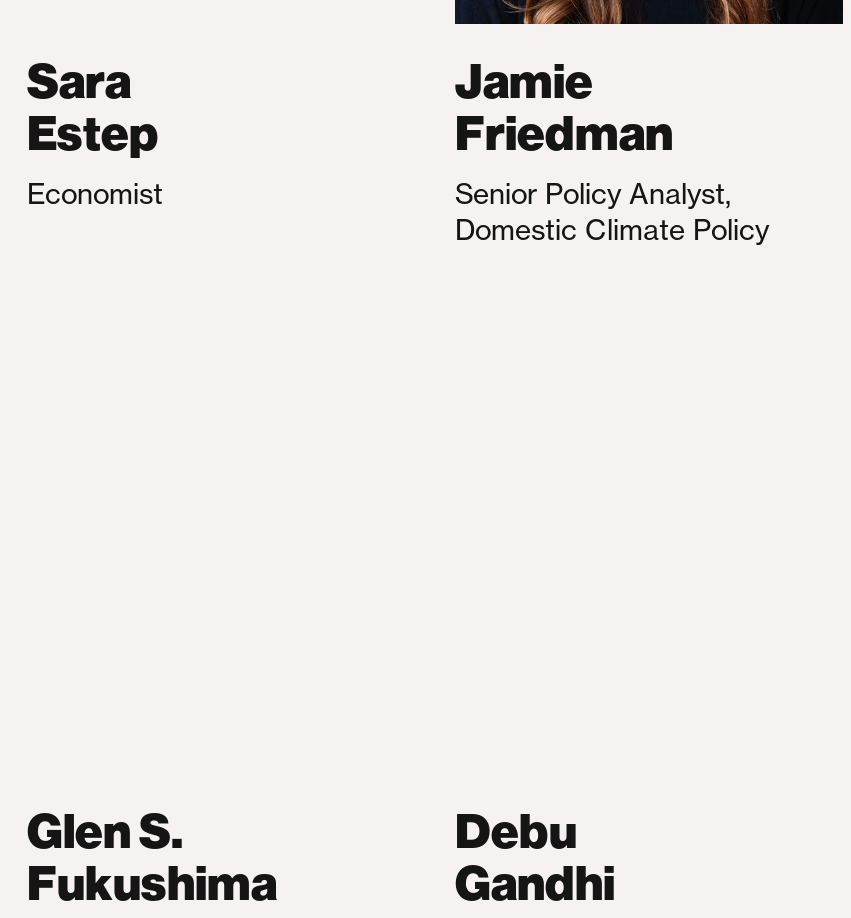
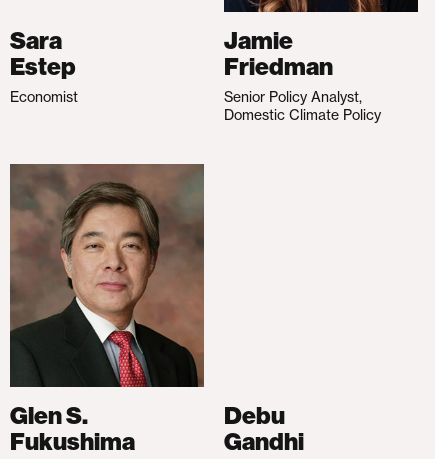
none -> [9,163,205,388] [image]

